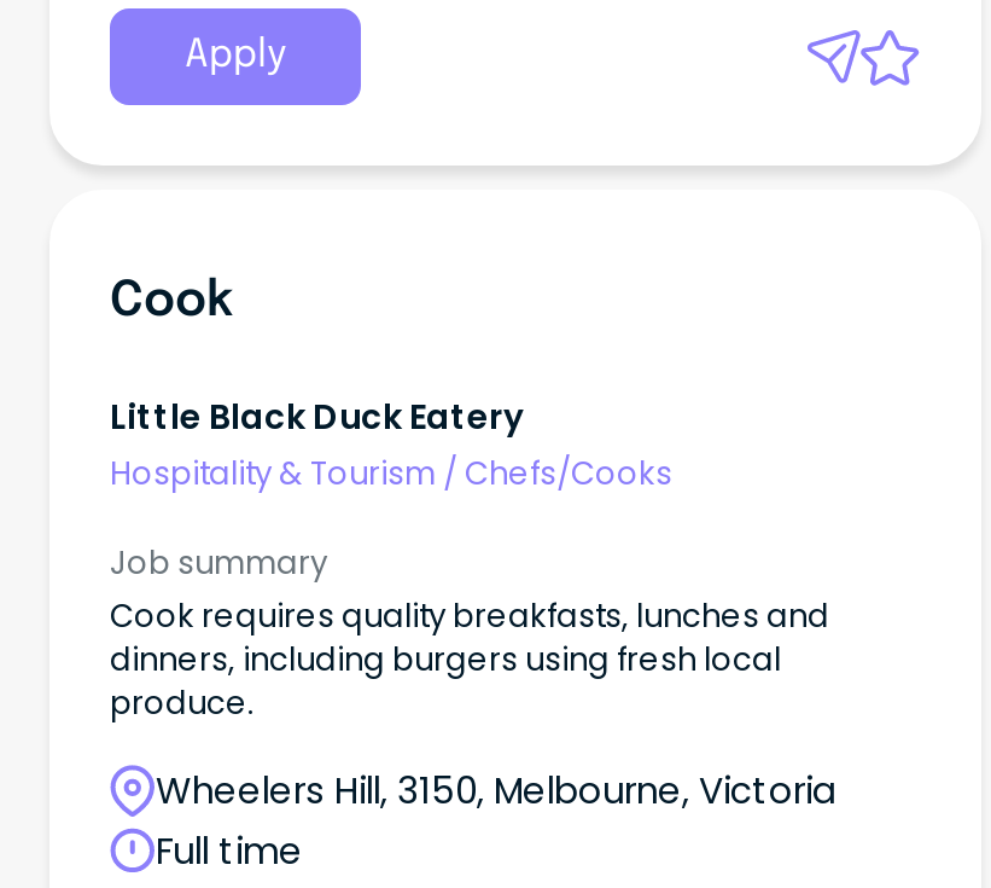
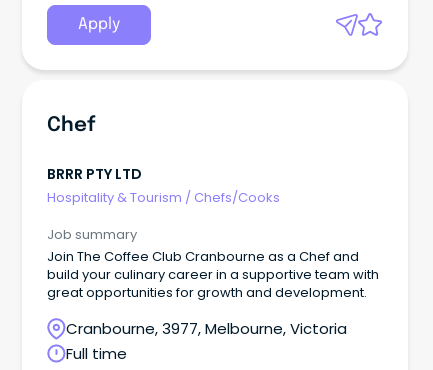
[110,276,233,327] Cook -> [47,115,96,136] Chef
[110,393,523,441] Little Black Duck Eatery -> [47,163,142,183] BRRR PTY LTD
[110,594,829,727] Cook requires quality breakfasts, lunches and | dinners, including burgers using fresh local | produce. -> [47,247,379,302] Join The Coffee Club Cranbourne as a Chef and | build your culinary career in a supportive team with | great opportunities for growth and development.
[156,765,836,816] Wheelers Hill, 3150, Melbourne, Victoria -> [66,318,347,339] Cranbourne, 3977, Melbourne, Victoria

